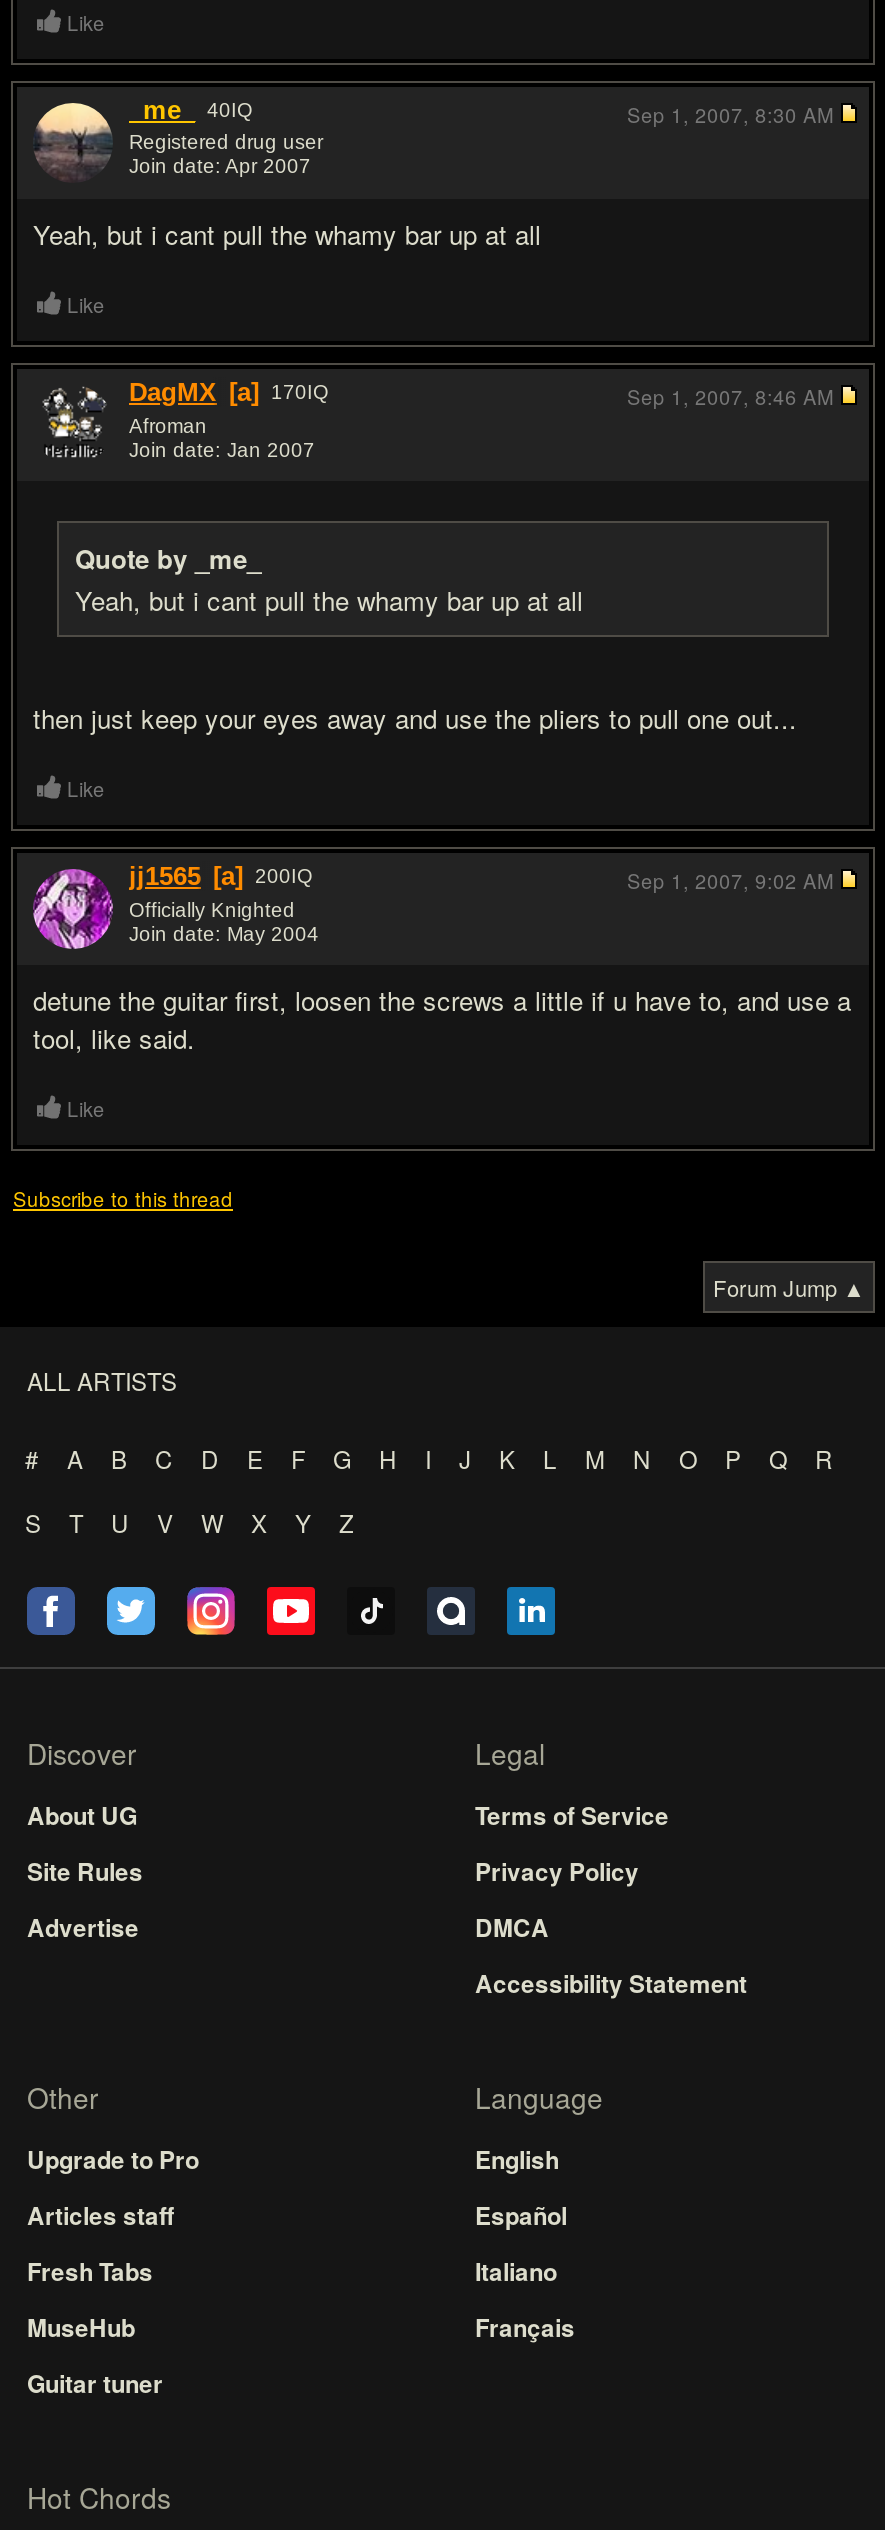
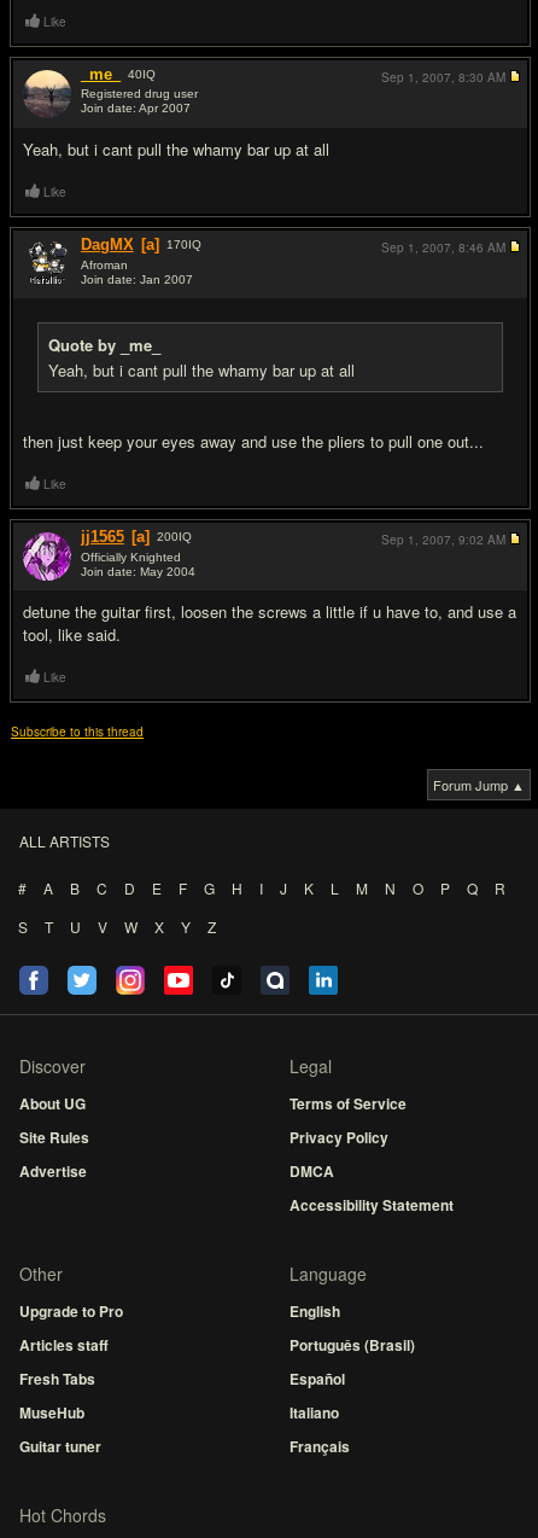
moved [475,2197,575,2345] -> [290,1368,350,1457]: Español | Italiano | Français
none -> [290,1334,415,1356] Português (Brasil)

